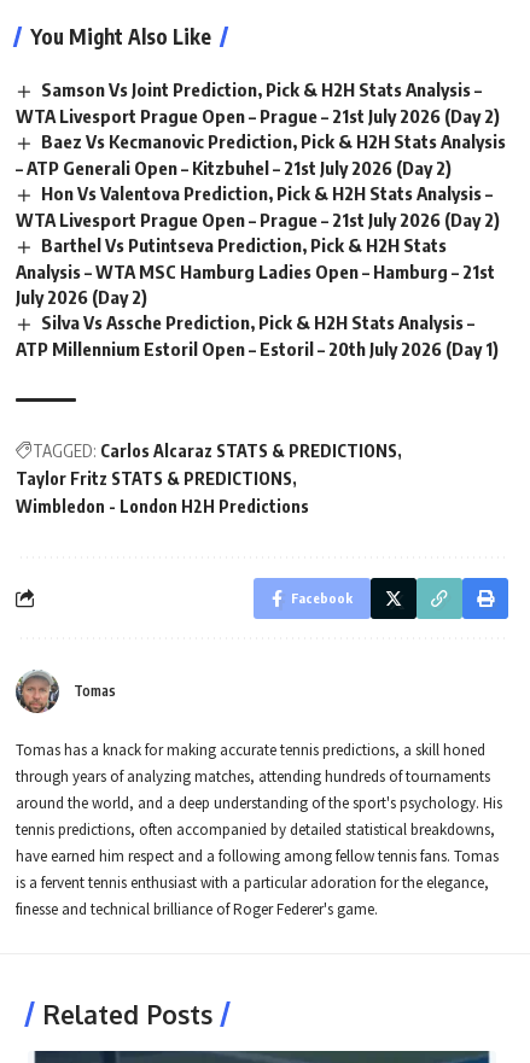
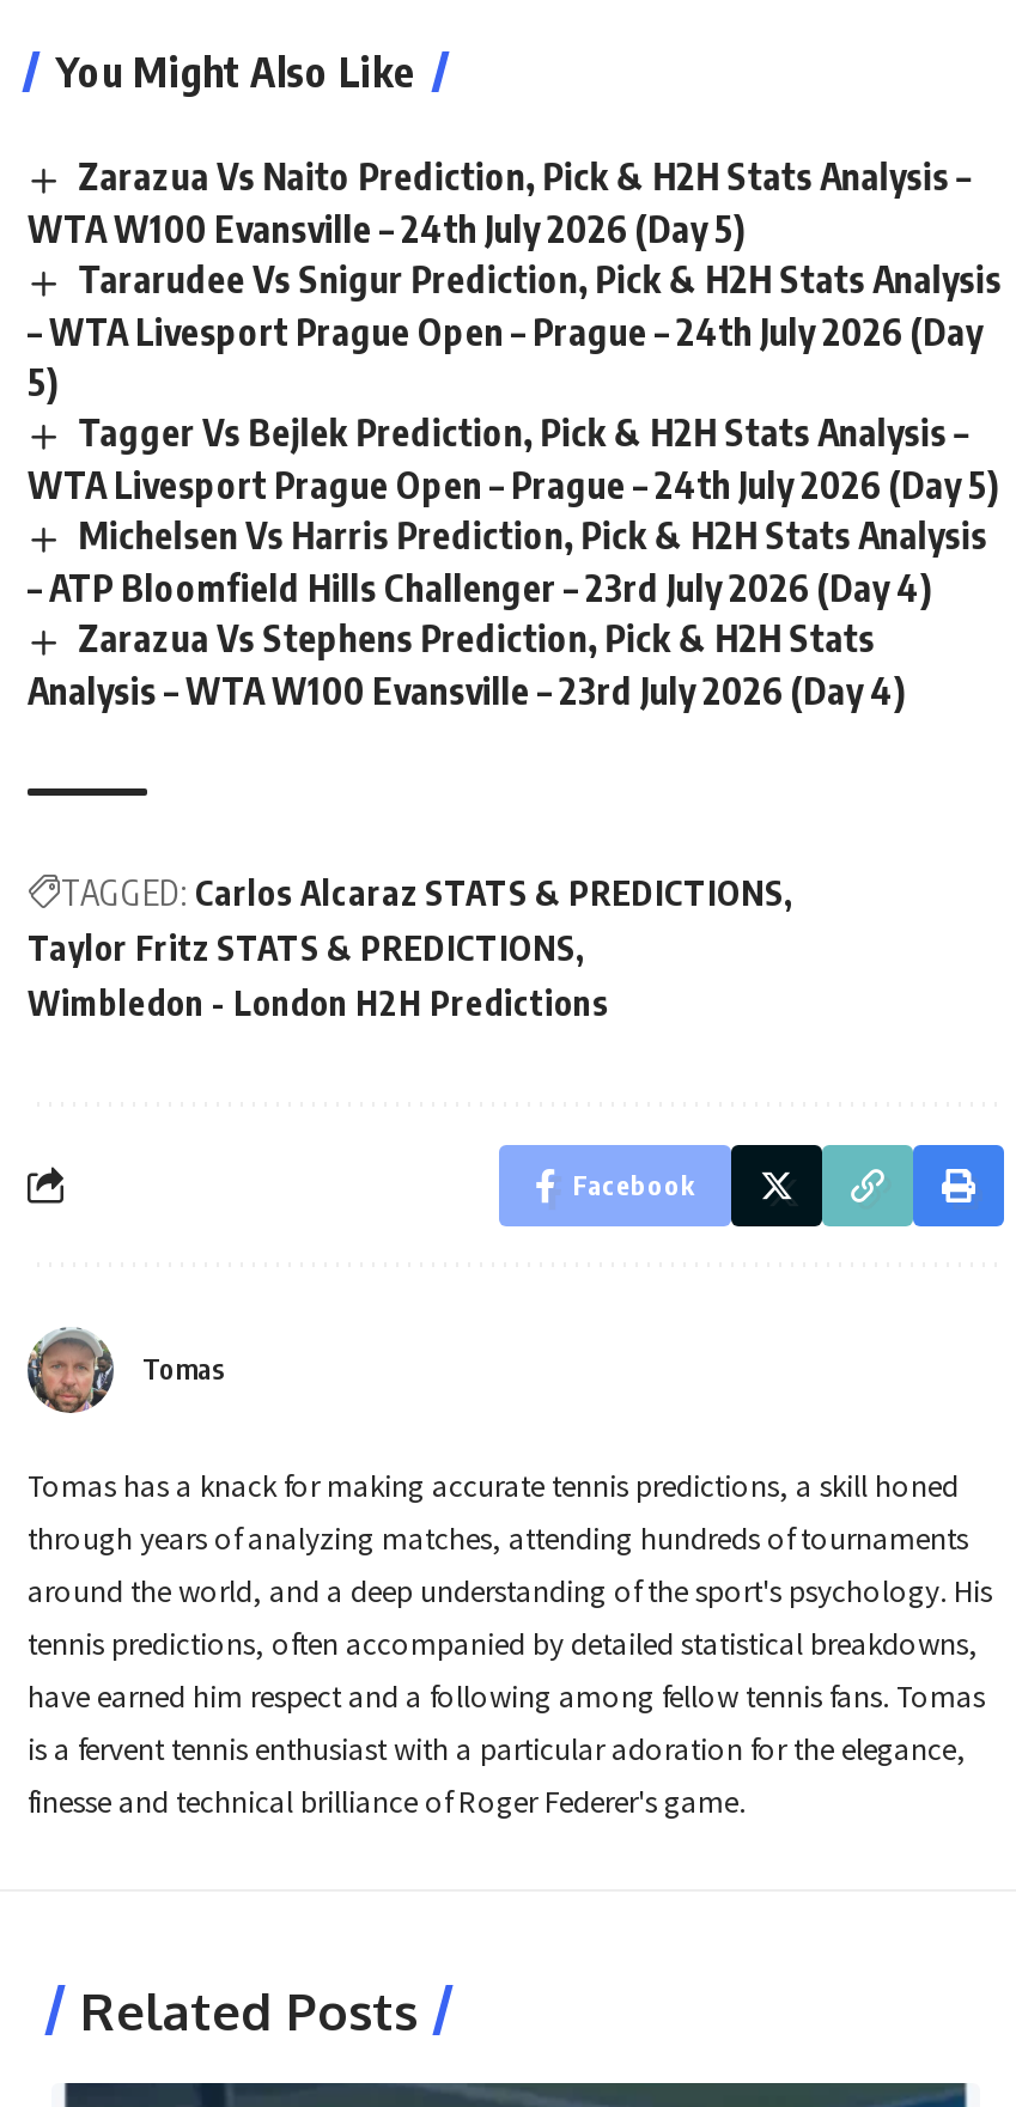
[16,79,506,359] Samson Vs Joint Prediction, Pick & H2H Stats Analysis – | WTA Livesport Prague Open – Prague – 21st July 2026 (Day 2) | Baez Vs Kecmanovic Prediction, Pick & H2H Stats Analysis | – ATP Generali Open – Kitzbuhel – 21st July 2026 (Day 2) | Hon Vs Valentova Prediction, Pick & H2H Stats Analysis – | WTA Livesport Prague Open – Prague – 21st July 2026 (Day 2) | Barthel Vs Putintseva Prediction, Pick & H2H Stats | Analysis – WTA MSC Hamburg Ladies Open – Hamburg – 21st | July 2026 (Day 2) | Silva Vs Assche Prediction, Pick & H2H Stats Analysis – | ATP Millennium Estoril Open – Estoril – 20th July 2026 (Day 1) -> [28,155,1002,711] Zarazua Vs Naito Prediction, Pick & H2H Stats Analysis – | WTA W100 Evansville – 24th July 2026 (Day 5) | Tararudee Vs Snigur Prediction, Pick & H2H Stats Analysis | – WTA Livesport Prague Open – Prague – 24th July 2026 (Day | 5) | Tagger Vs Bejlek Prediction, Pick & H2H Stats Analysis – | WTA Livesport Prague Open – Prague – 24th July 2026 (Day 5) | Michelsen Vs Harris Prediction, Pick & H2H Stats Analysis | – ATP Bloomfield Hills Challenger – 23rd July 2026 (Day 4) | Zarazua Vs Stephens Prediction, Pick & H2H Stats | Analysis – WTA W100 Evansville – 23rd July 2026 (Day 4)

